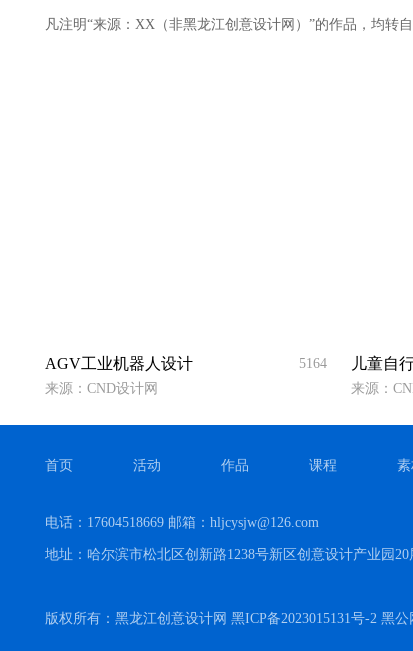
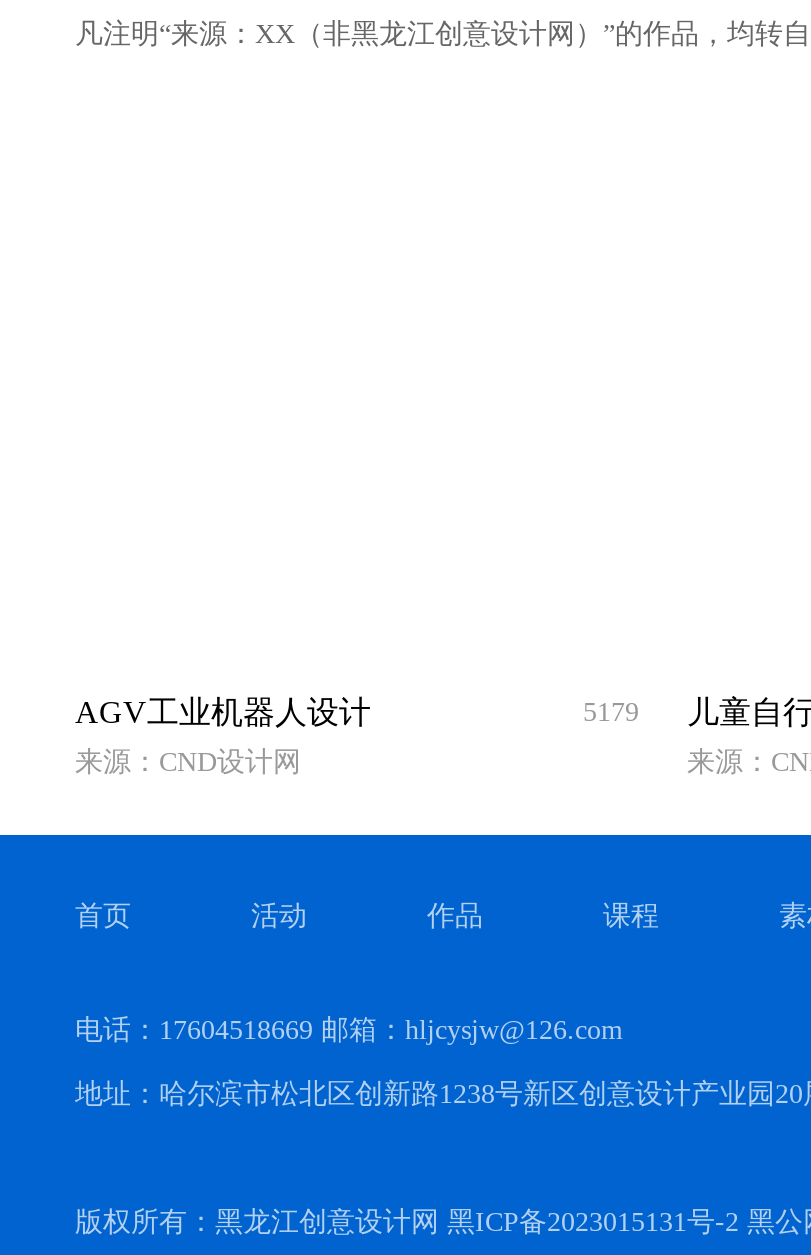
[299,356,327,371] 5164 -> [583,697,639,727] 5179

